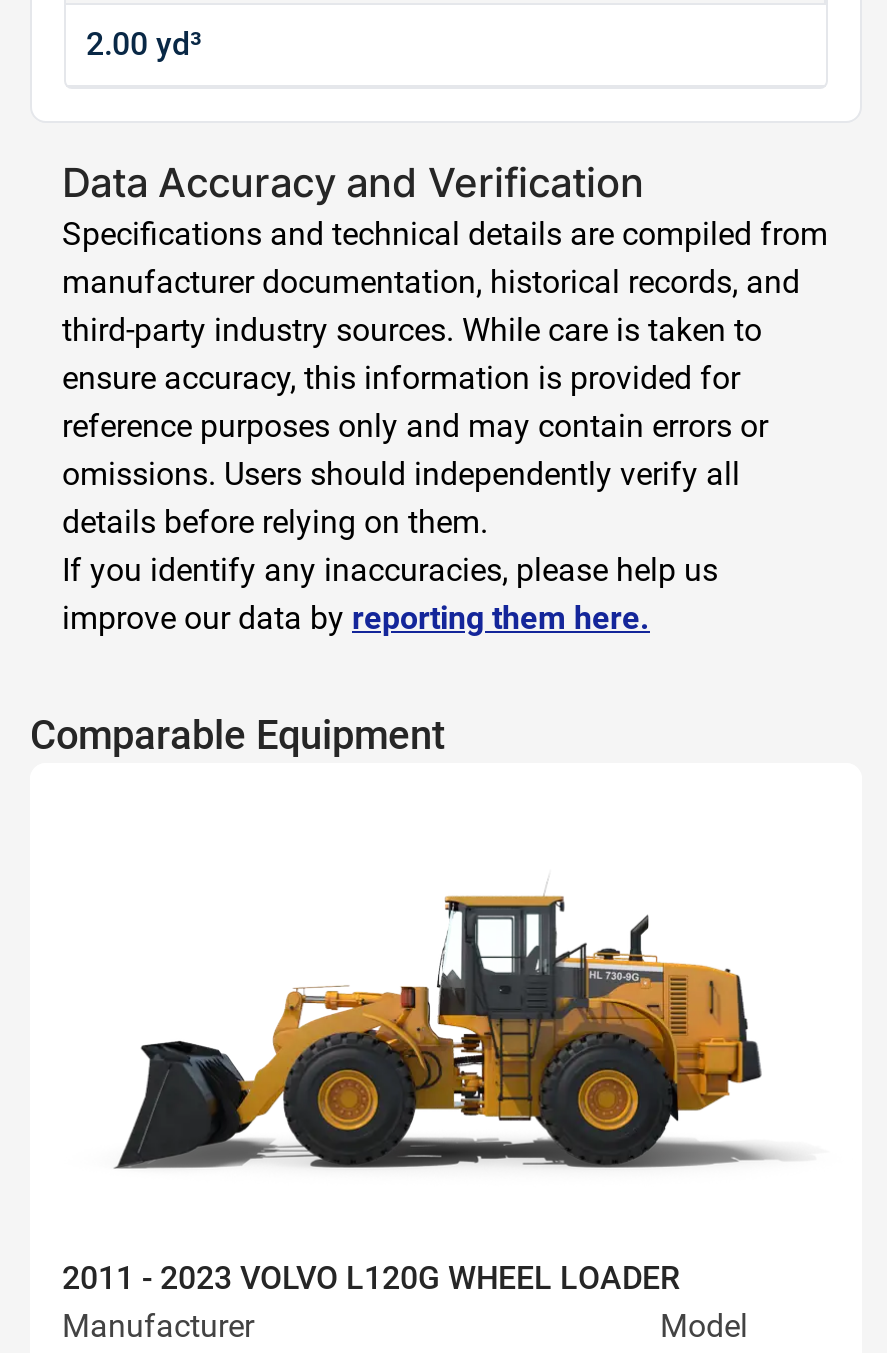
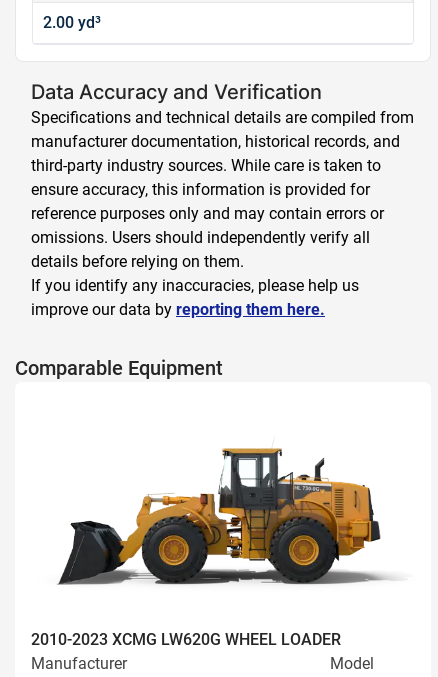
[62,1259,680,1297] 2011 - 2023 VOLVO L120G WHEEL LOADER -> [31,630,341,649] 2010-2023 XCMG LW620G WHEEL LOADER

